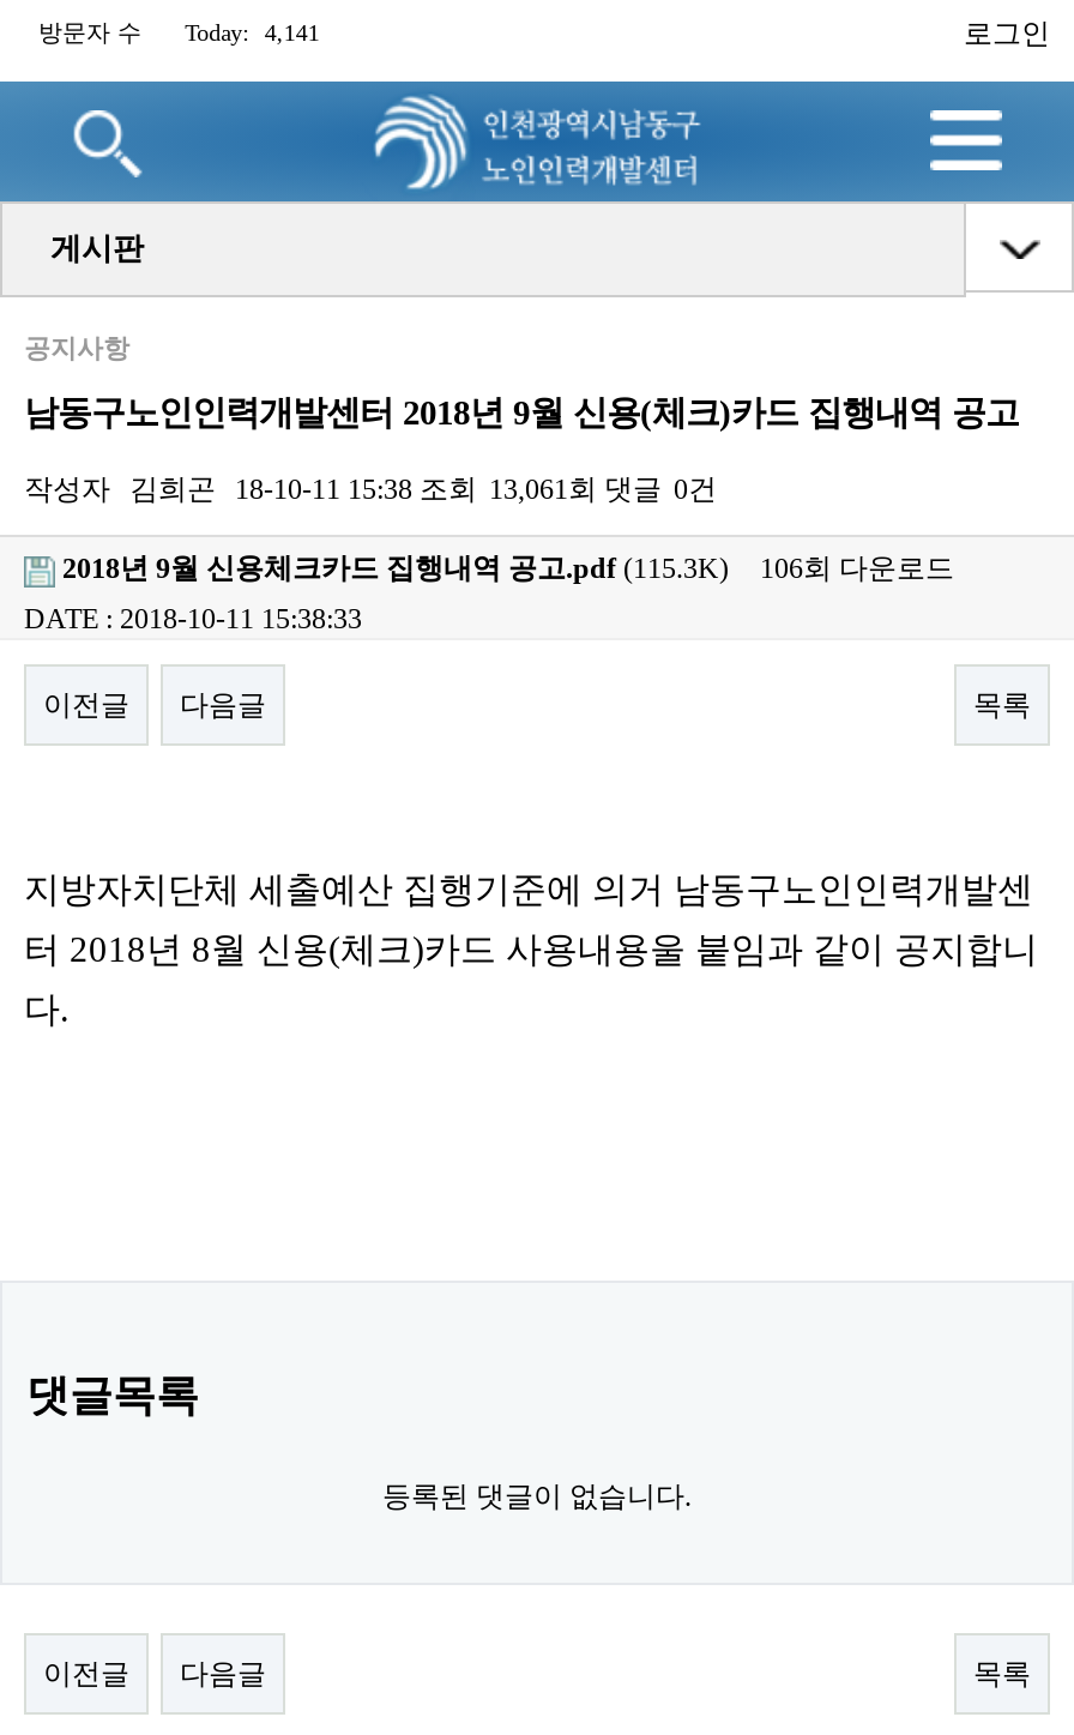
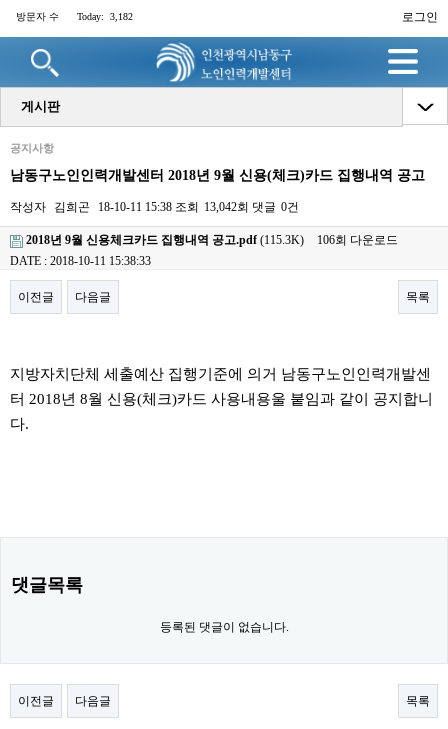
[38,19,320,46] 방문자 수 Today: 4,141 -> [16,11,133,22] 방문자 수 Today: 3,182
[24,473,717,507] 작성자 김희곤 18-10-11 15:38 조회 13,061회 댓글 0건 -> [10,200,299,214] 작성자 김희곤 18-10-11 15:38 조회 13,042회 댓글 0건

